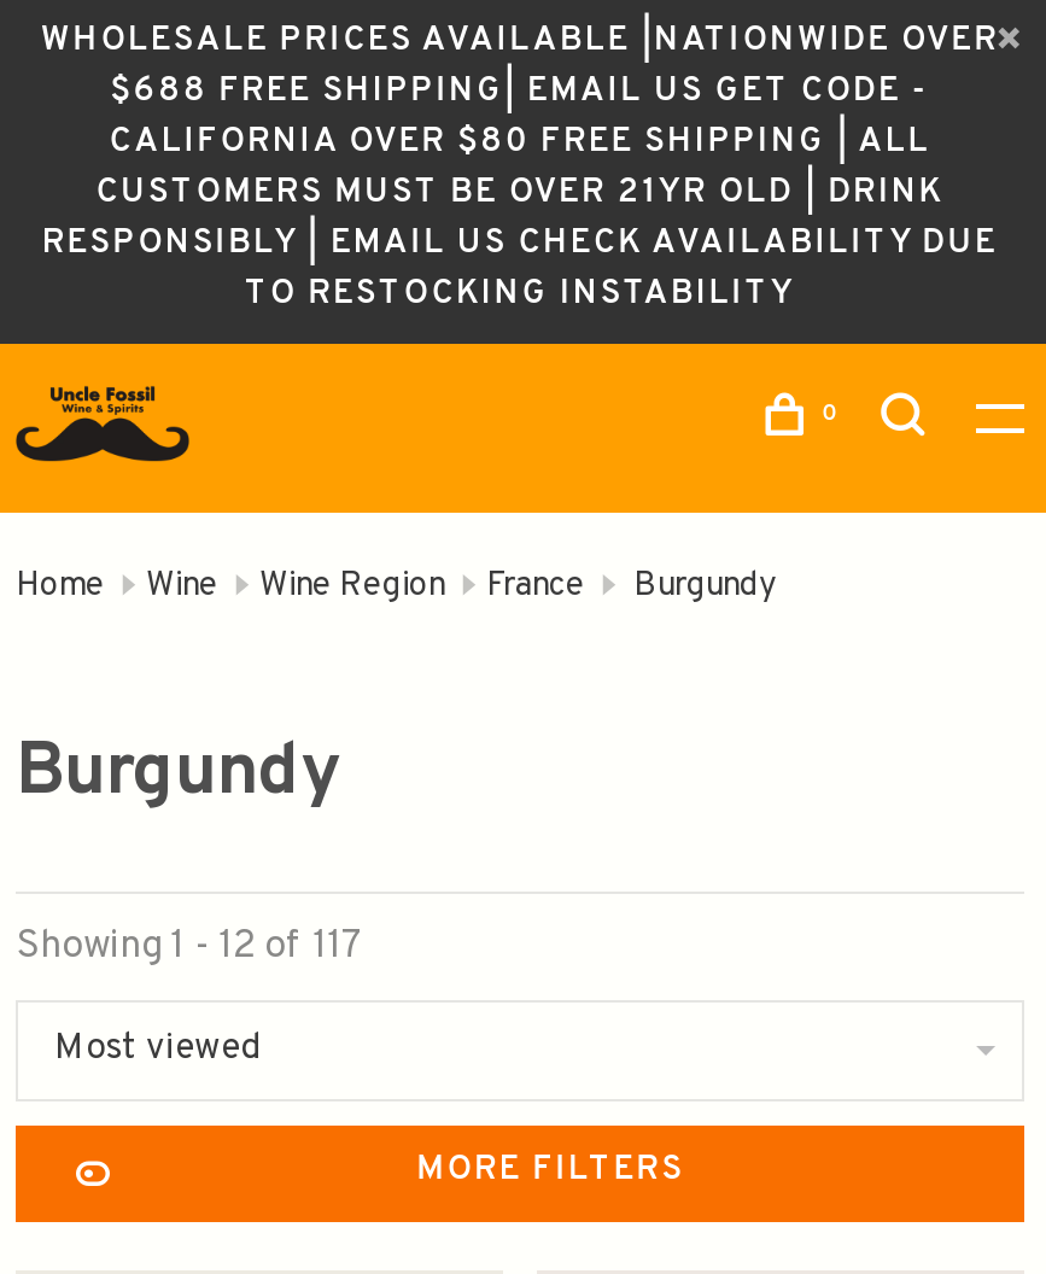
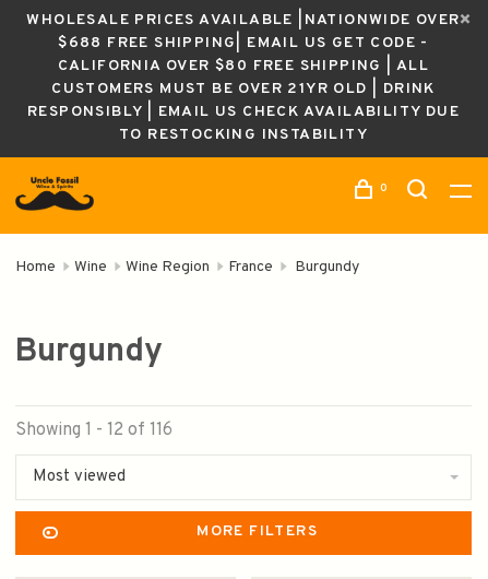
[16,923,363,971] Showing 1 - 12 of 117 -> [15,420,172,441] Showing 1 - 12 of 116

